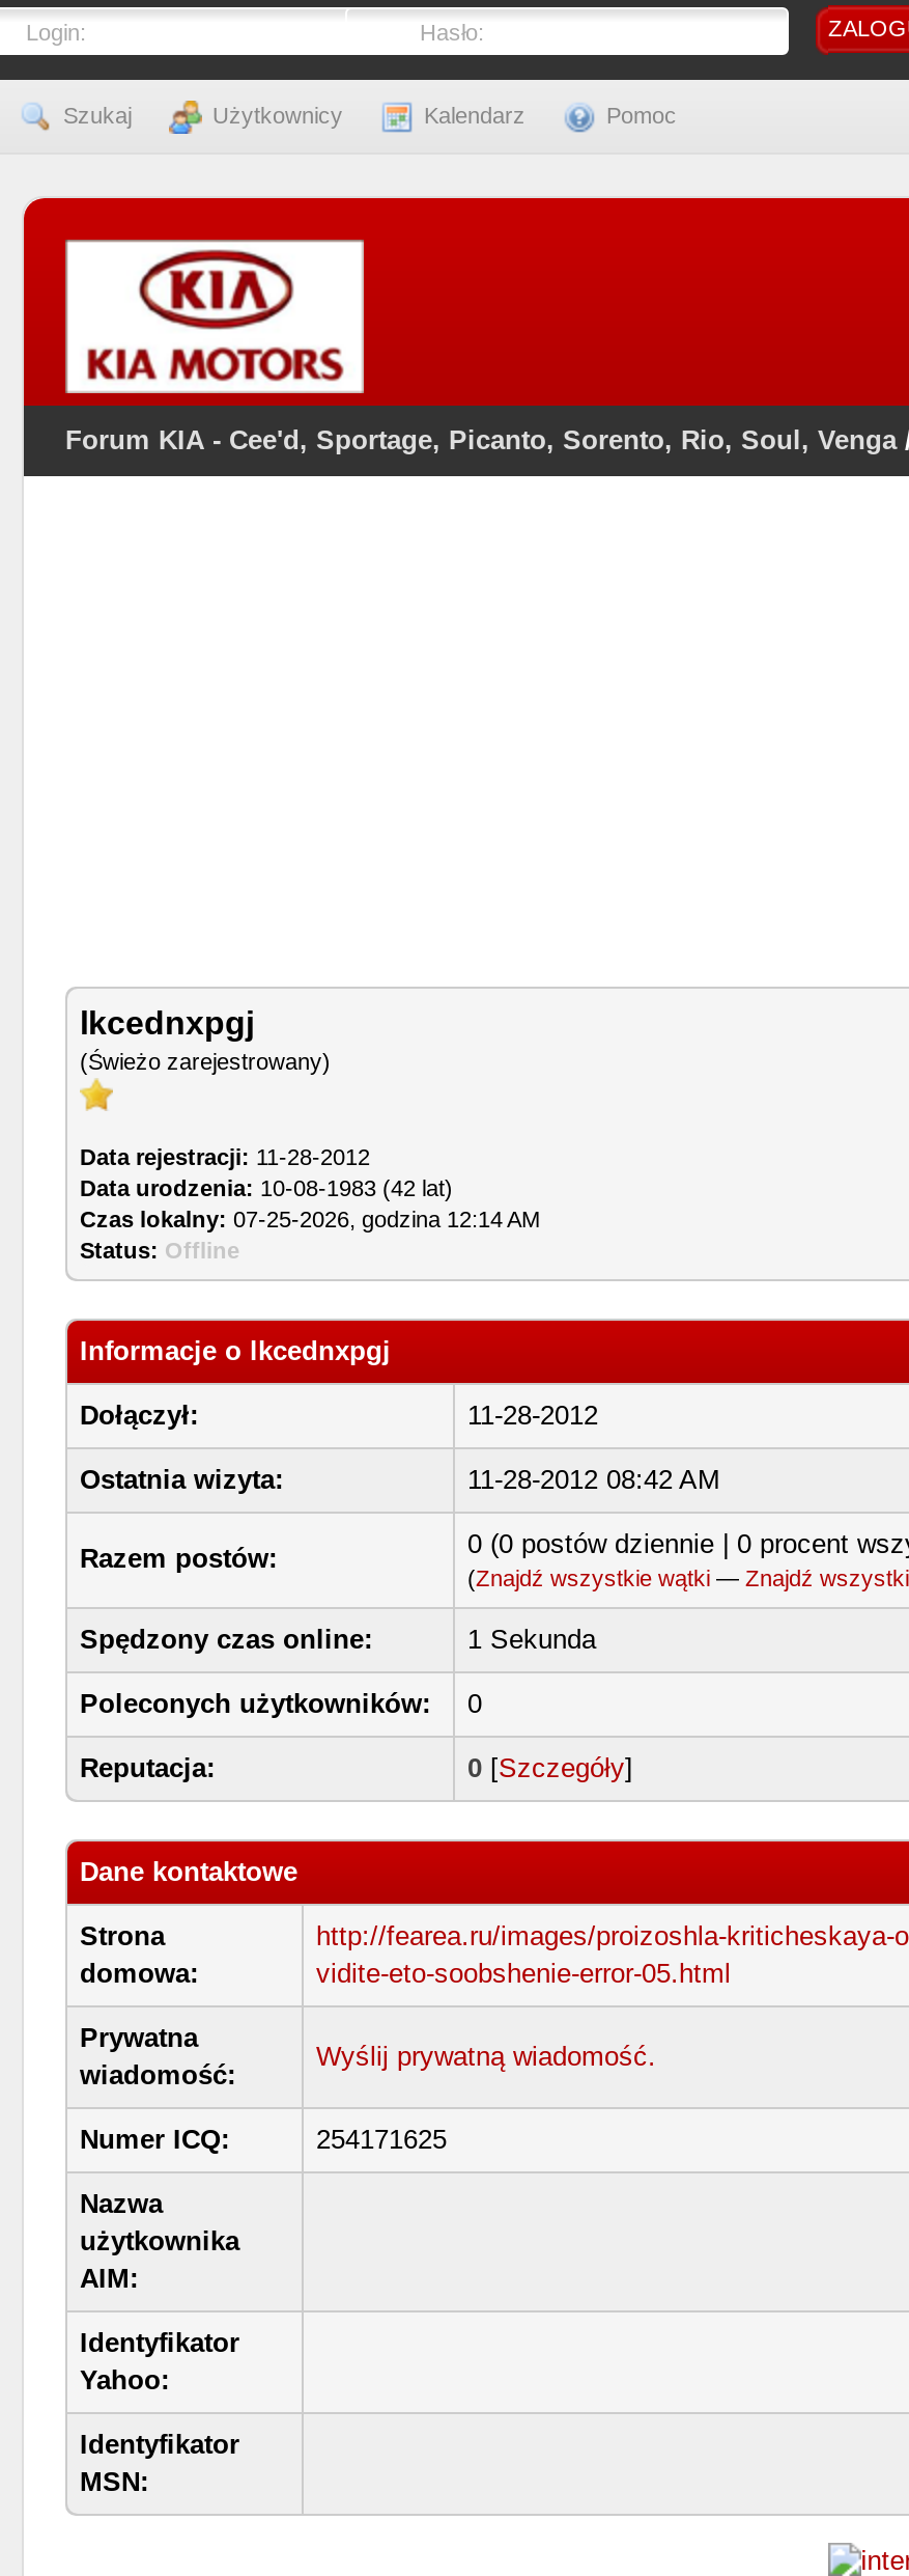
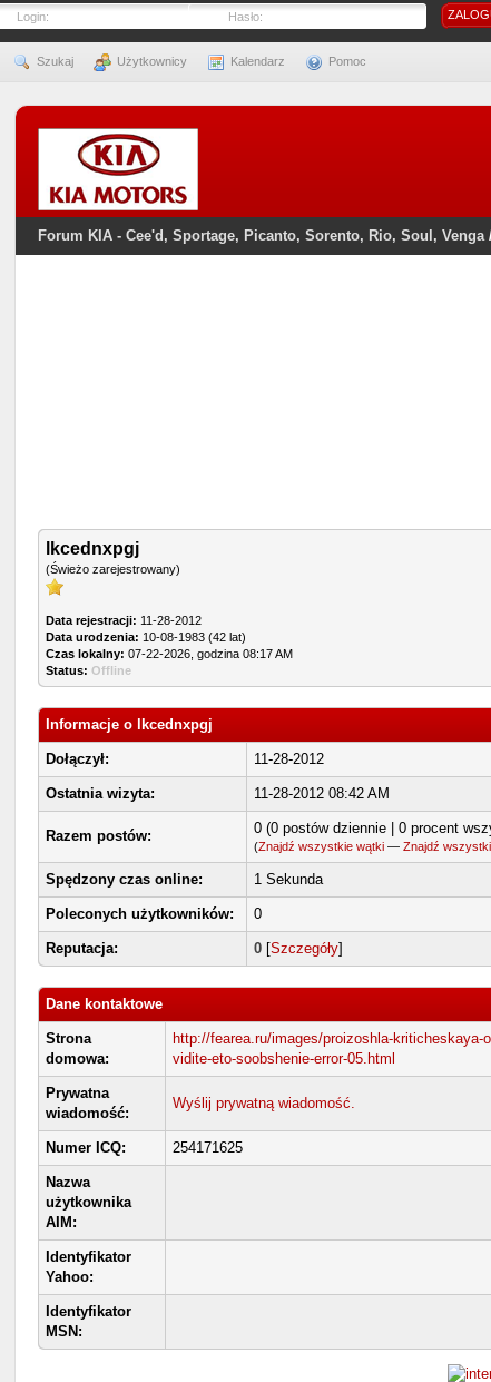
[80,1207,540,1231] Czas lokalny: 07-25-2026, godzina 12:14 AM -> [46,647,293,660] Czas lokalny: 07-22-2026, godzina 08:17 AM

